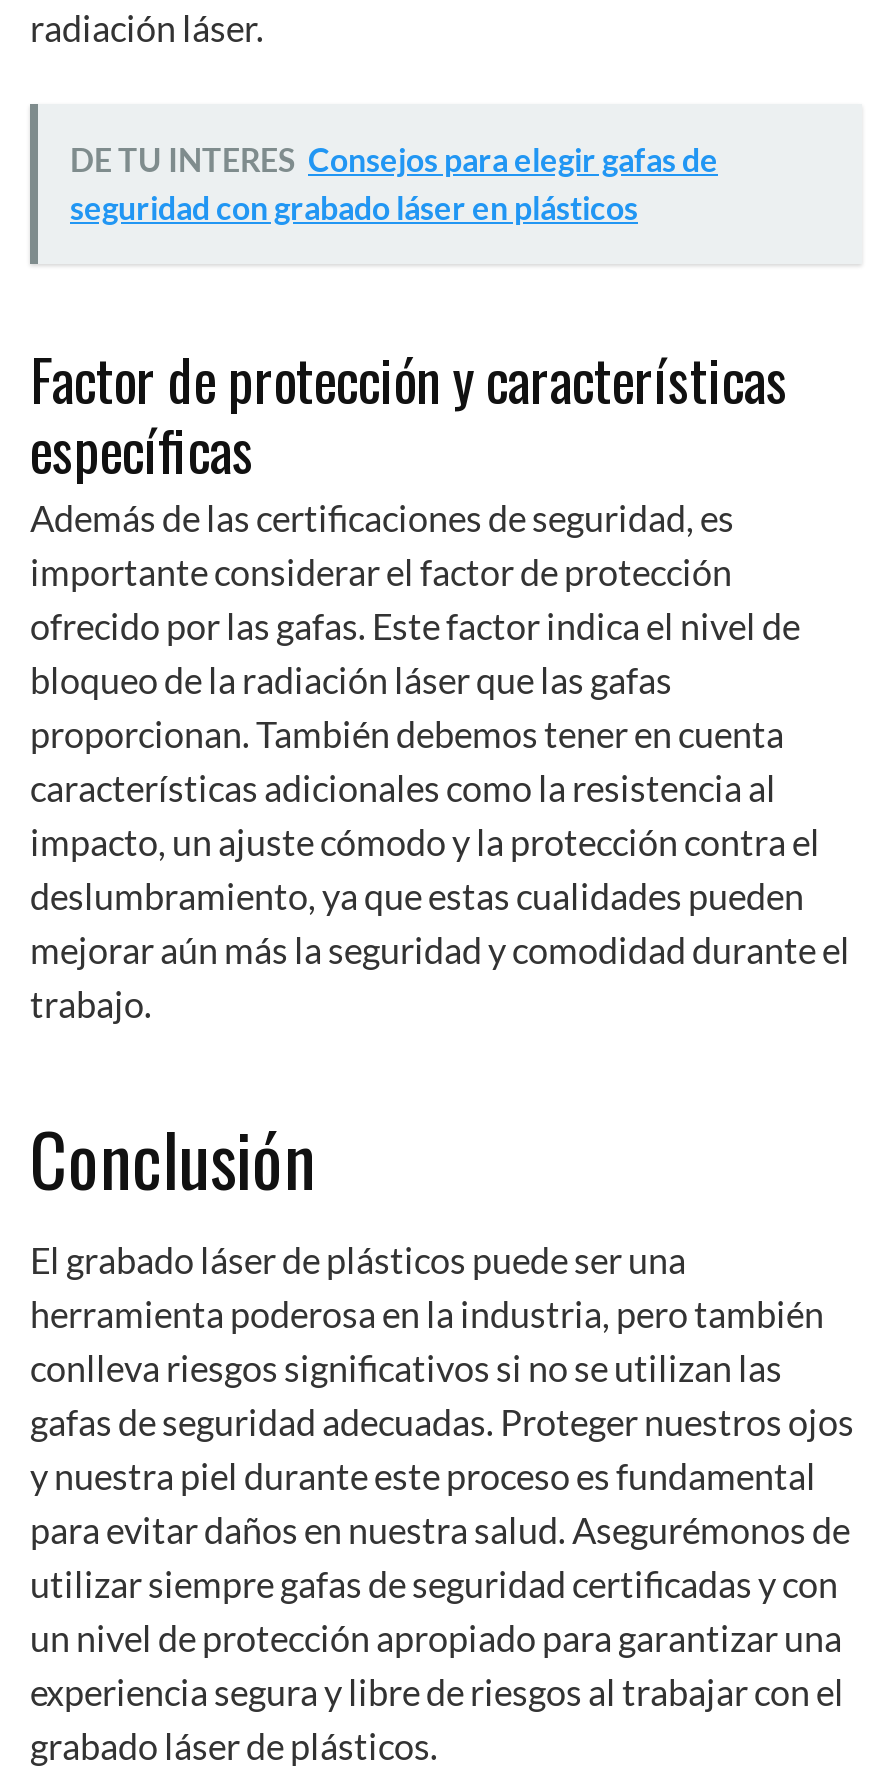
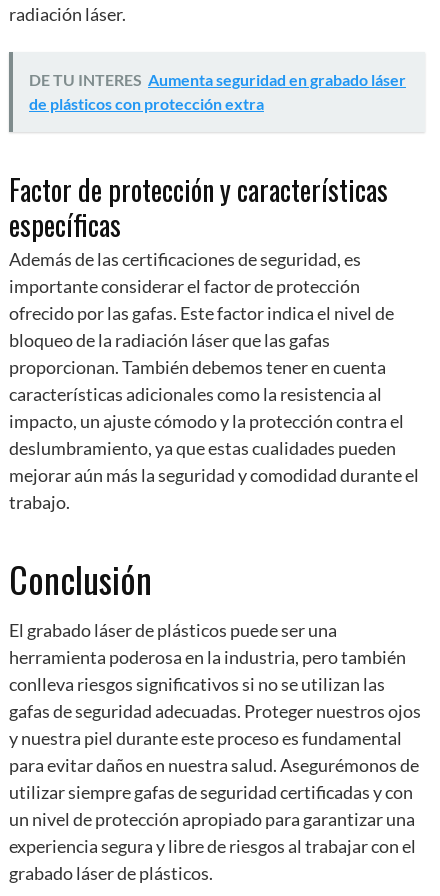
[70,139,718,225] DE TU INTERES Consejos para elegir gafas de | seguridad con grabado láser en plásticos -> [29,70,406,113] DE TU INTERES Aumenta seguridad en grabado láser | de plásticos con protección extra

